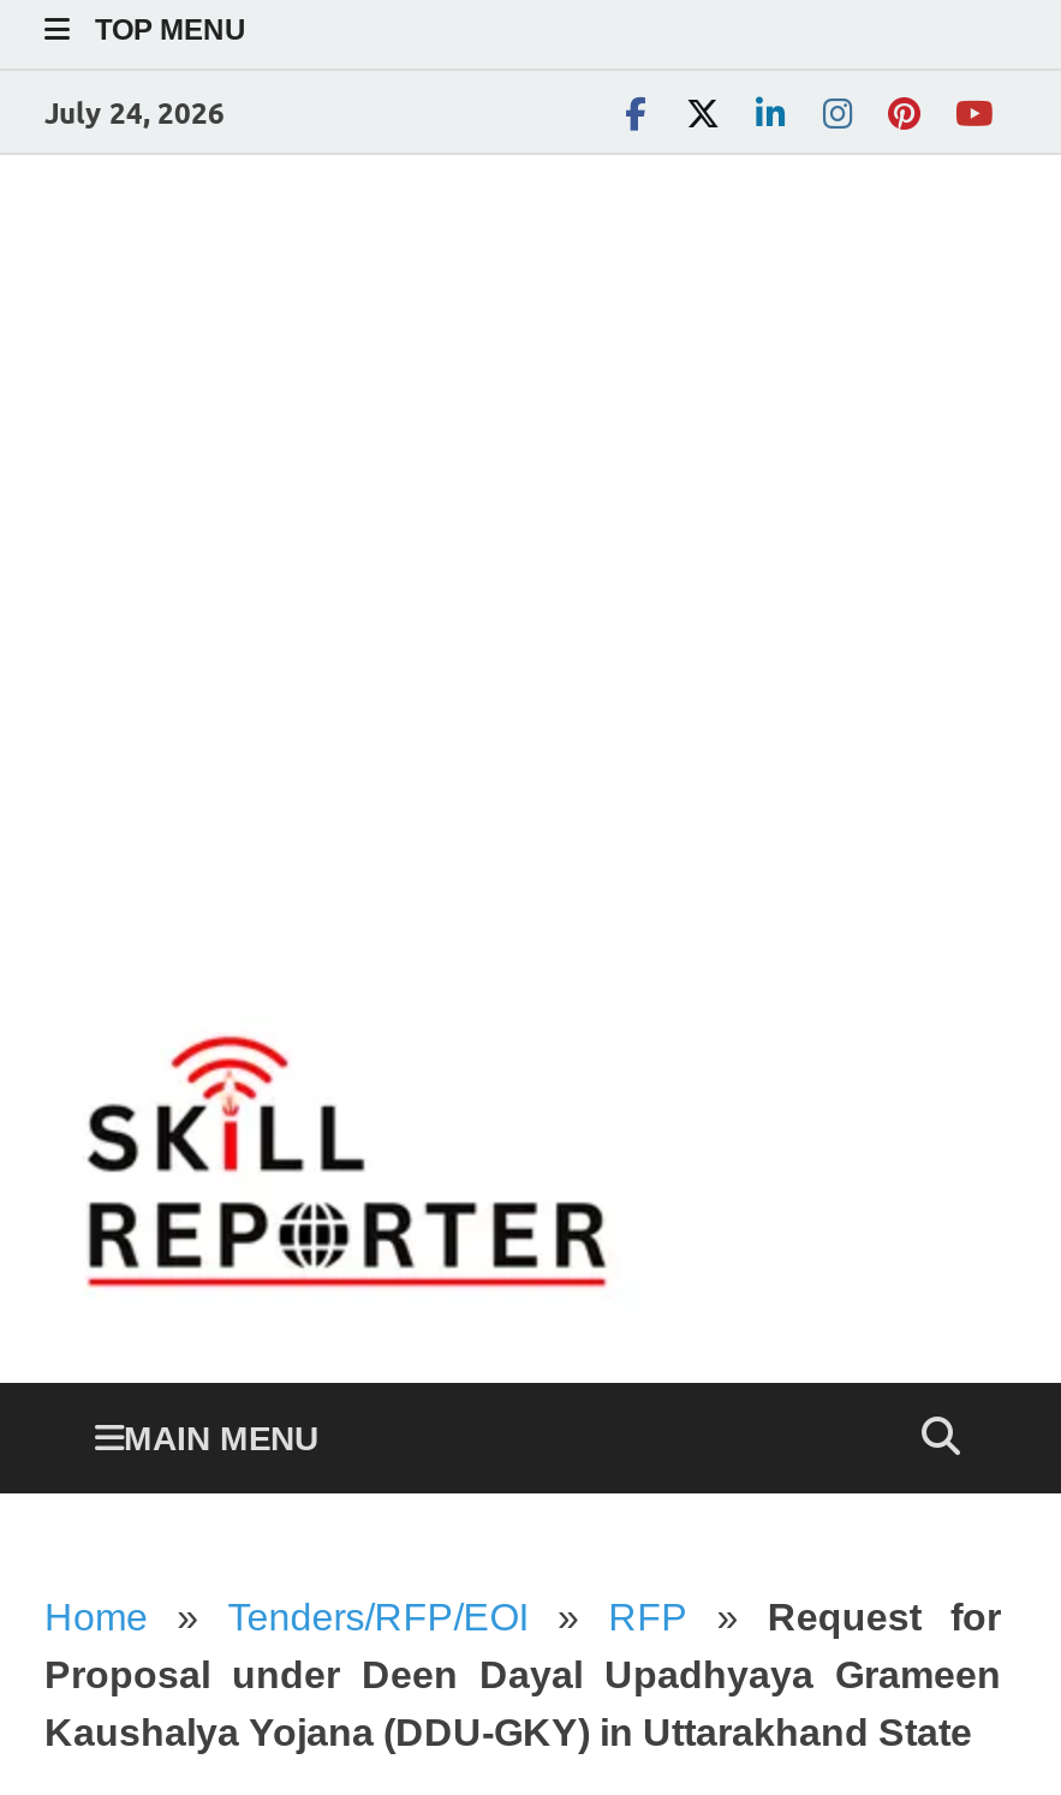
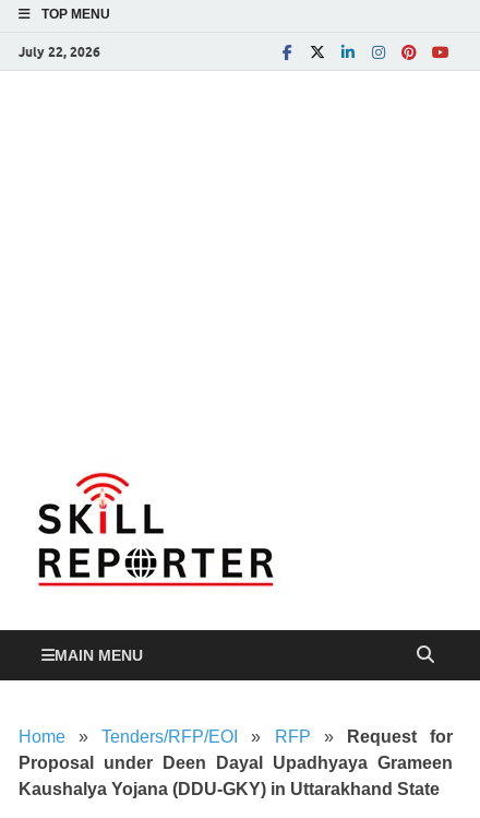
[44,94,225,130] July 24, 2026 -> [19,43,100,60] July 22, 2026

